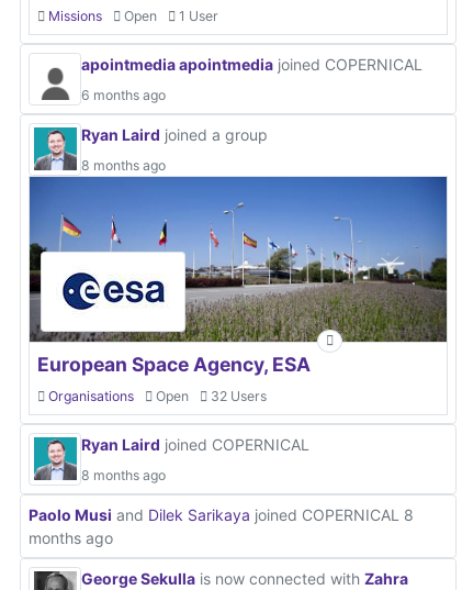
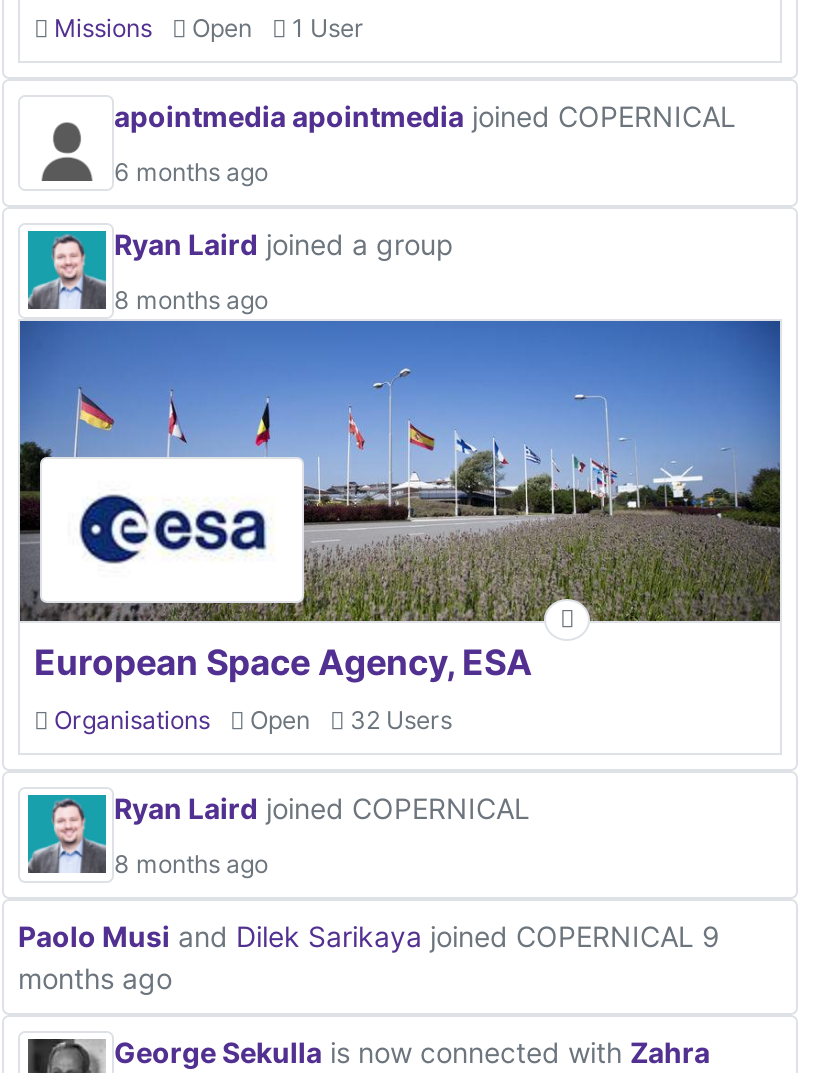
[29,505,414,524] Paolo Musi and Dilek Sarikaya joined COPERNICAL 8 -> [18,919,720,953] Paolo Musi and Dilek Sarikaya joined COPERNICAL 9

